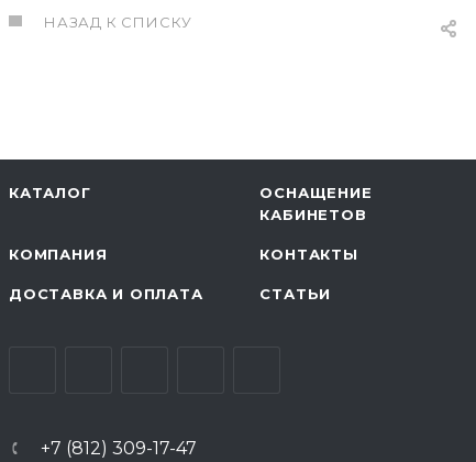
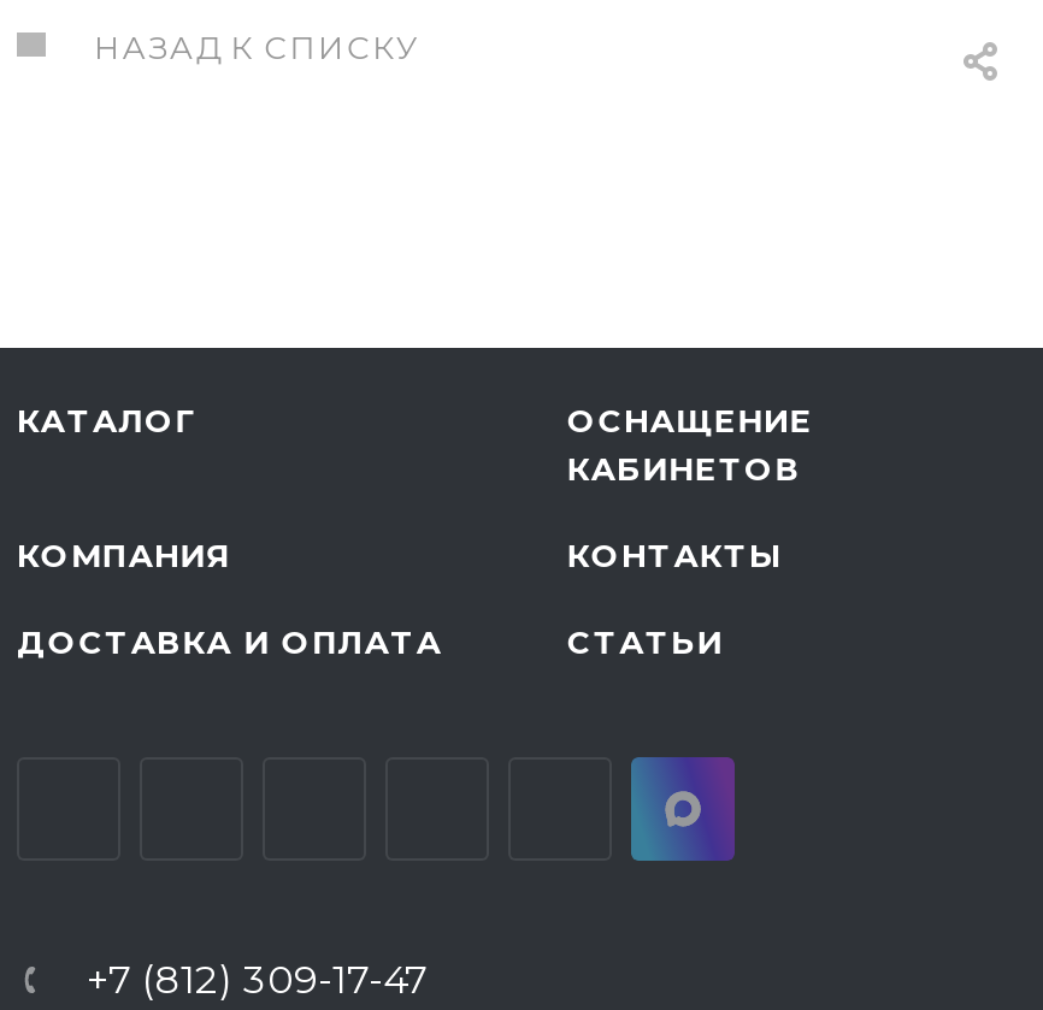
none -> [629,755,737,863] [image]

